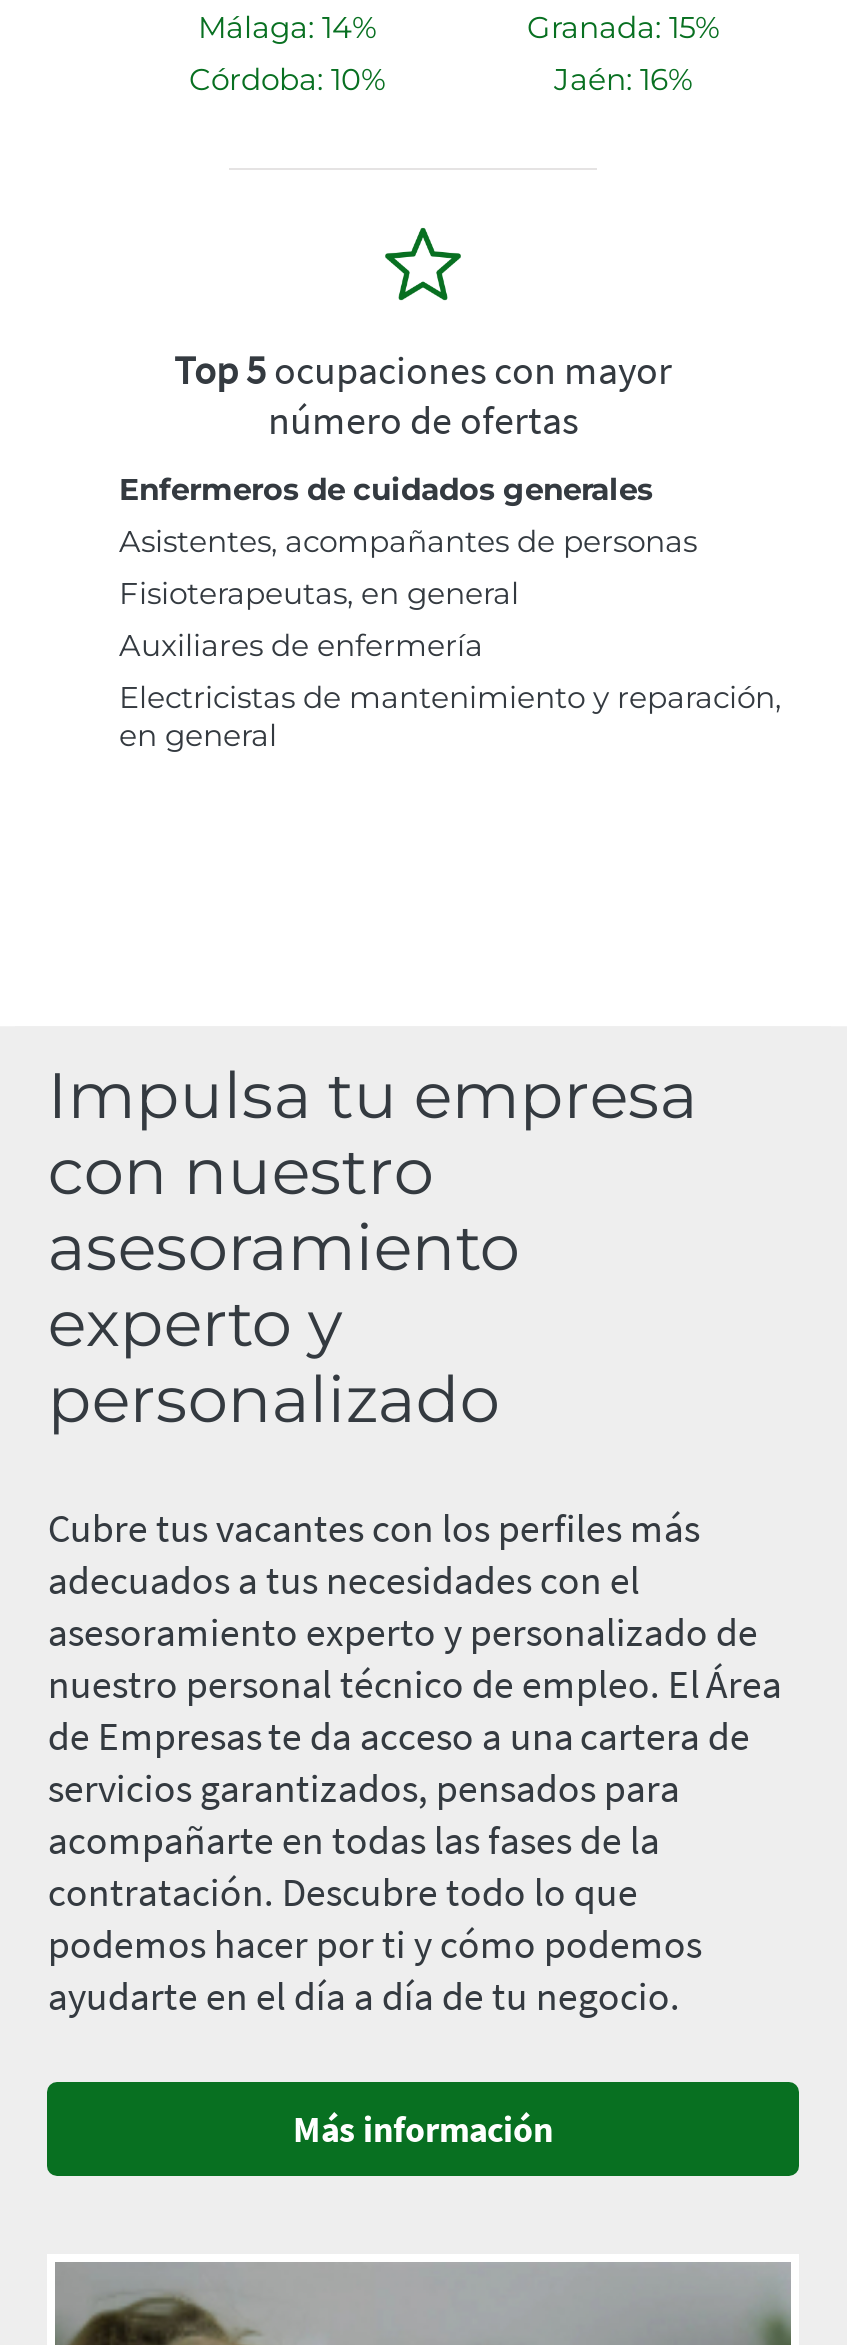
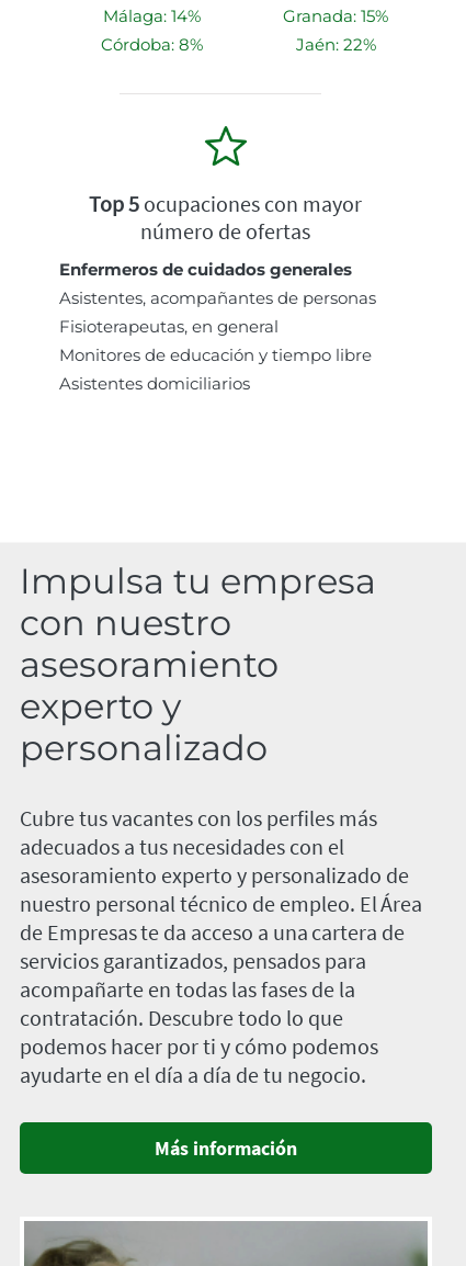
[189,60,385,98] Córdoba: 10% -> [100,34,202,54] Córdoba: 8%
[554,60,692,98] Jaén: 16% -> [295,34,376,54] Jaén: 22%
[119,626,781,754] Auxiliares de enfermería | Electricistas de mantenimiento y reparación, | en general -> [59,344,372,393] Monitores de educación y tiempo libre | Asistentes domiciliarios

